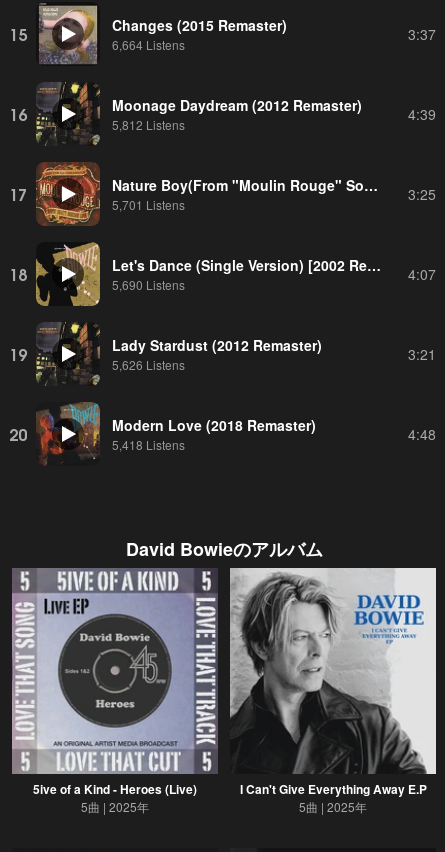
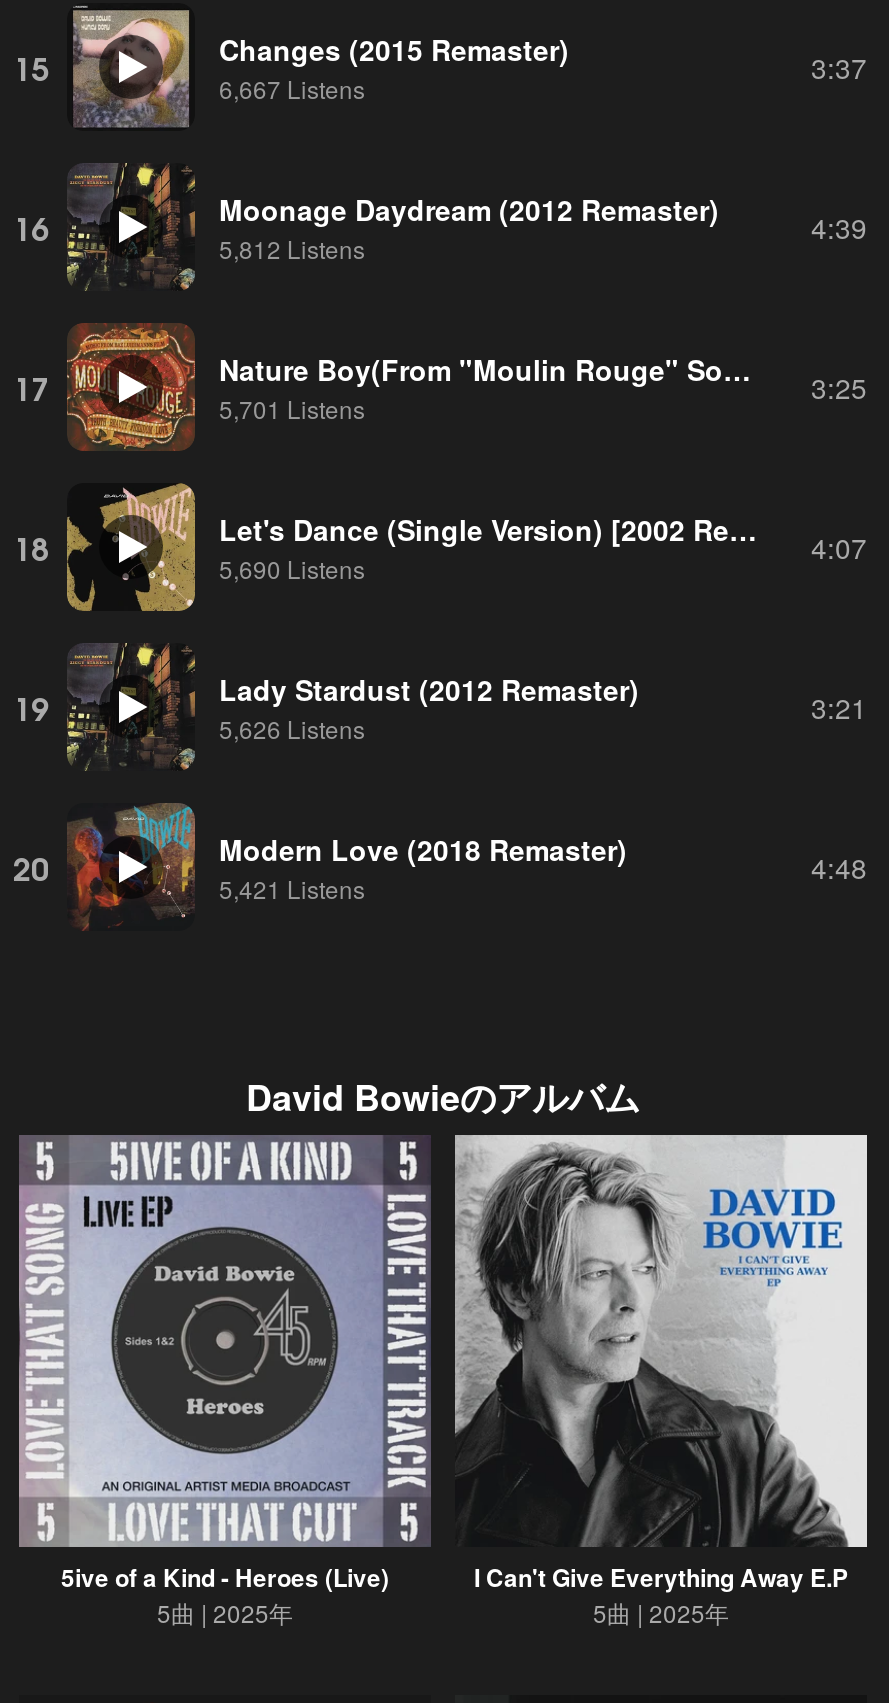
[112,35,185,52] 6,664 Listens -> [219,70,365,104] 6,667 Listens
[112,435,185,452] 5,418 Listens -> [219,870,365,904] 5,421 Listens

